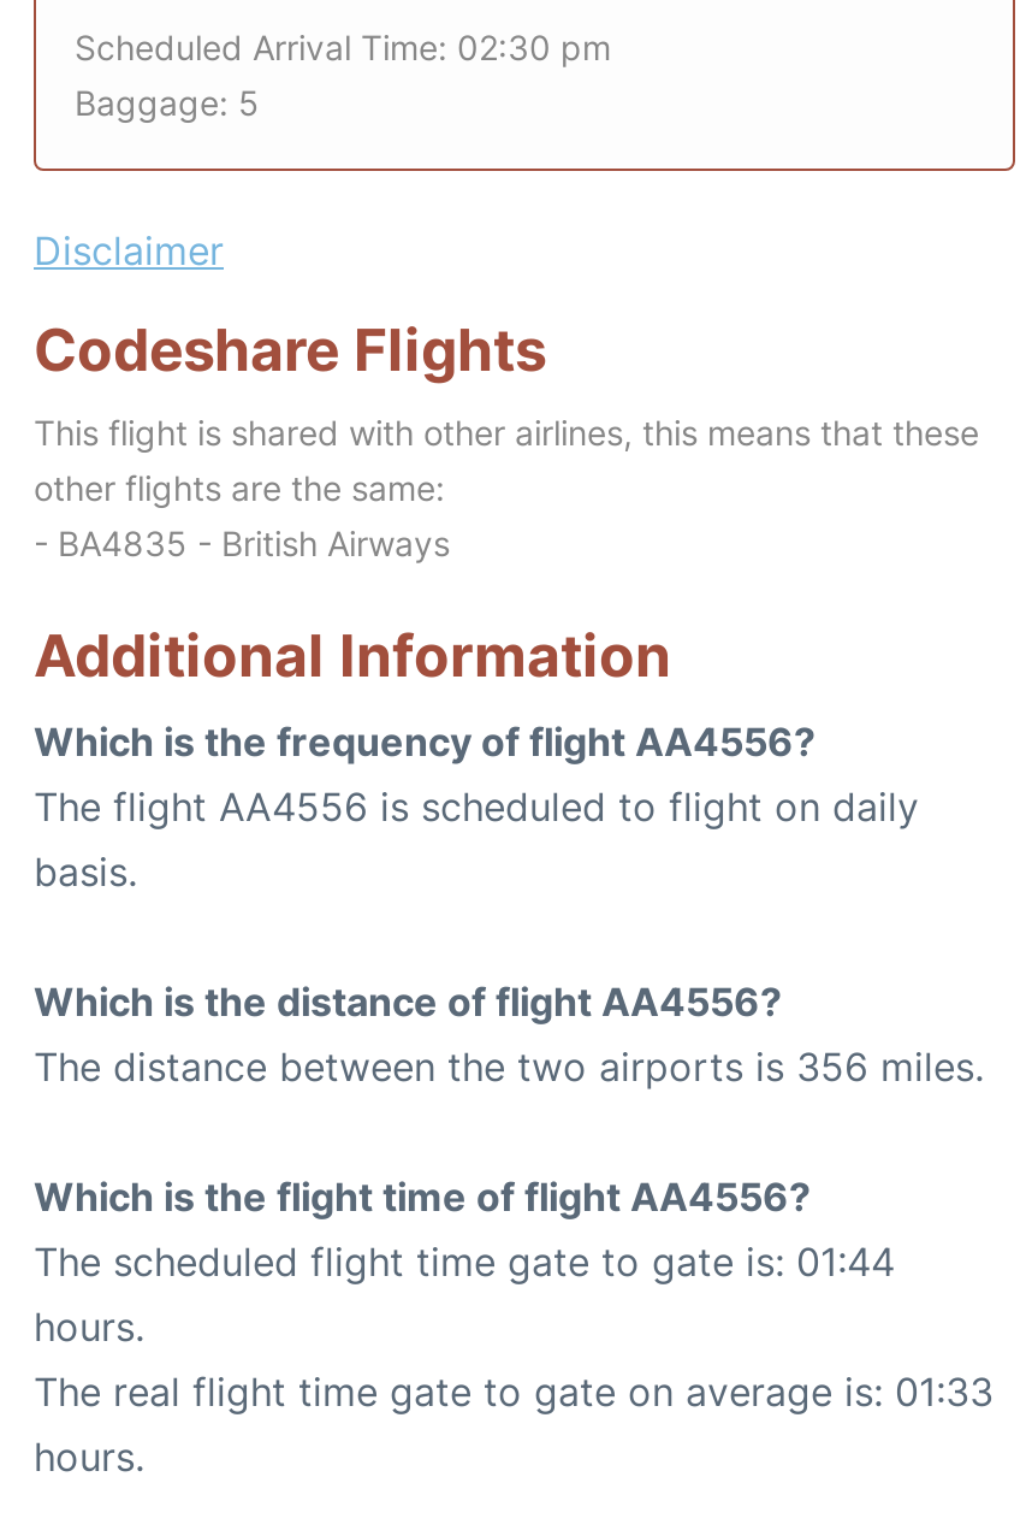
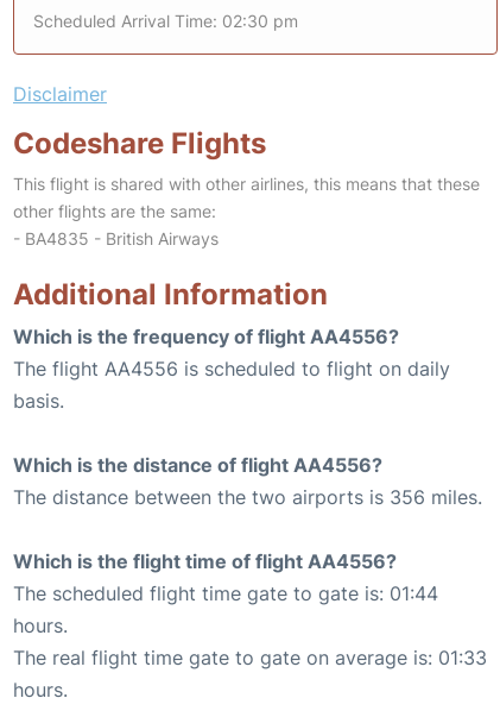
[75,82,260,123] Baggage: 5 -> none

